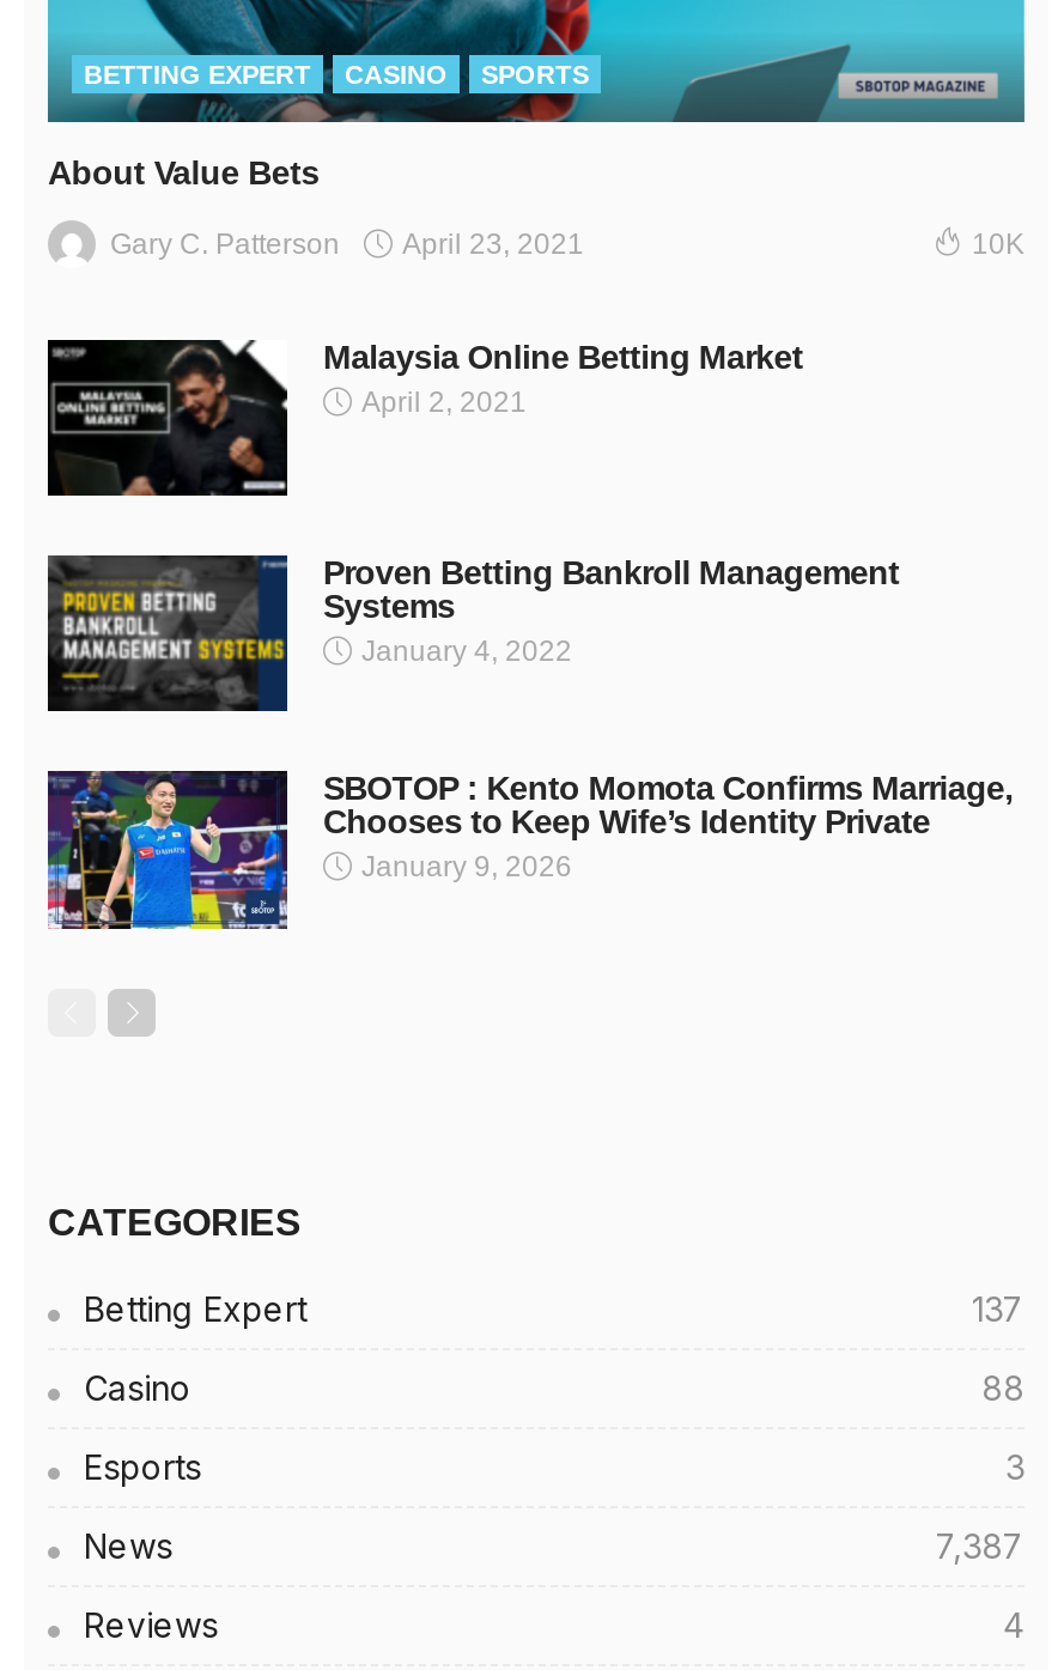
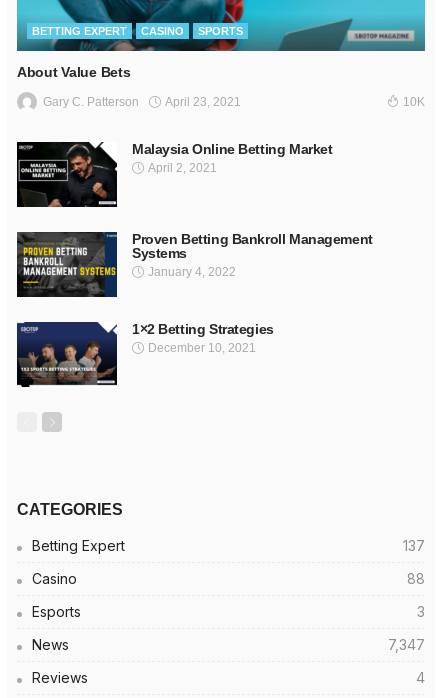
[45,769,1013,931] [image] | SBOTOP : Kento Momota Confirms Marriage, | Chooses to Keep Wife’s Identity Private | January 9, 2026 -> [16,321,274,387] [image] | 1×2 Betting Strategies | December 10, 2021
[936,1527,1025,1567] 7,387 -> [388,636,425,653] 7,347

